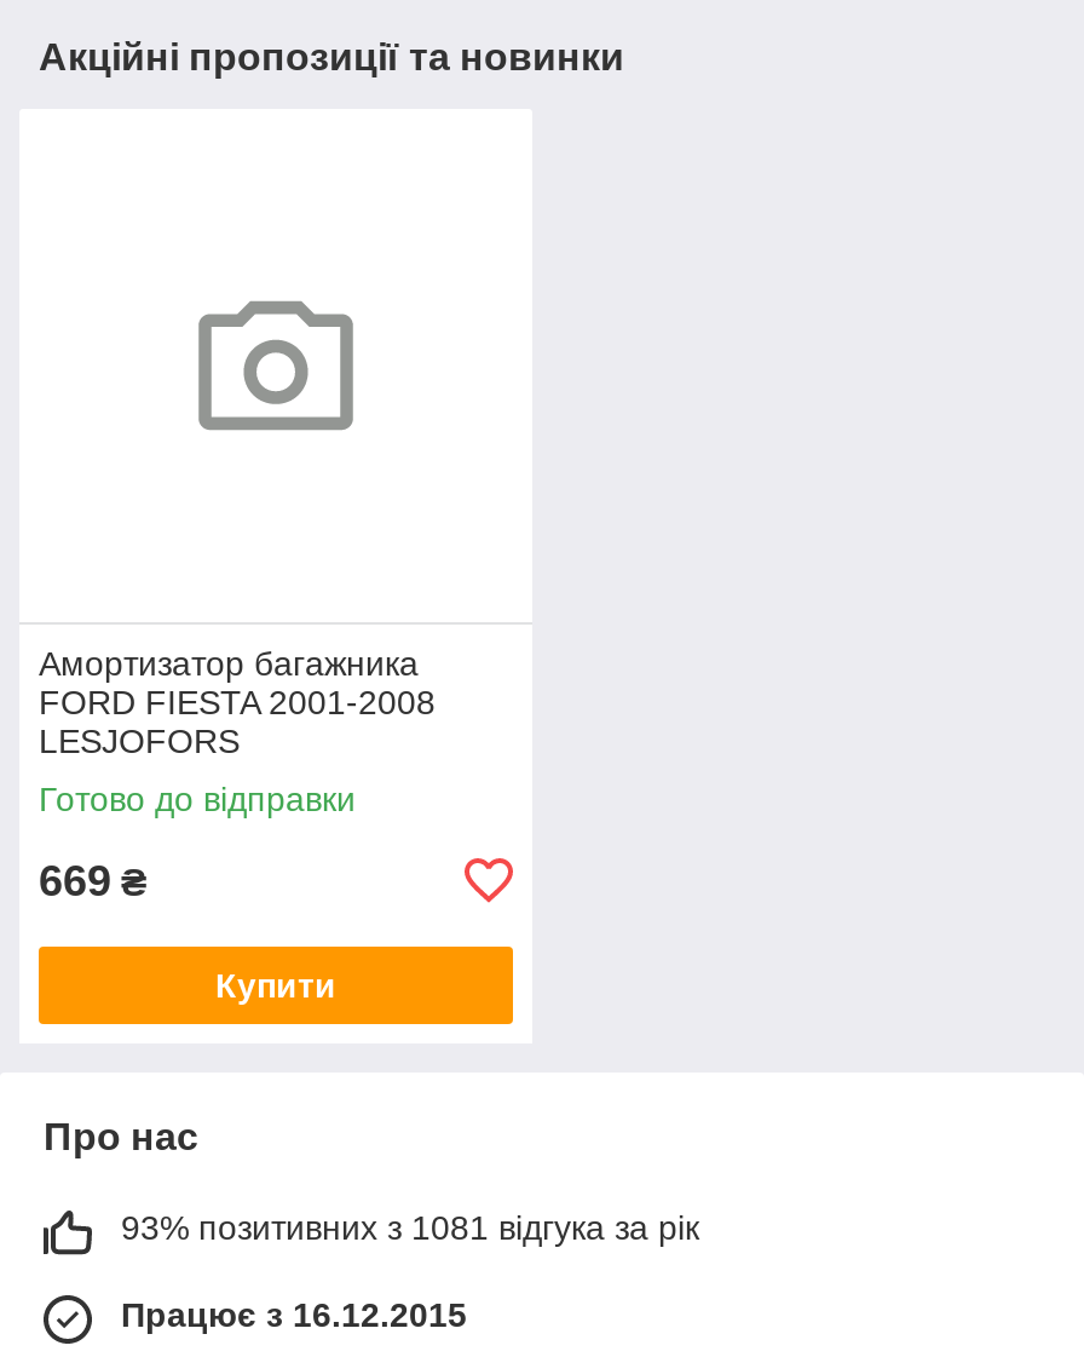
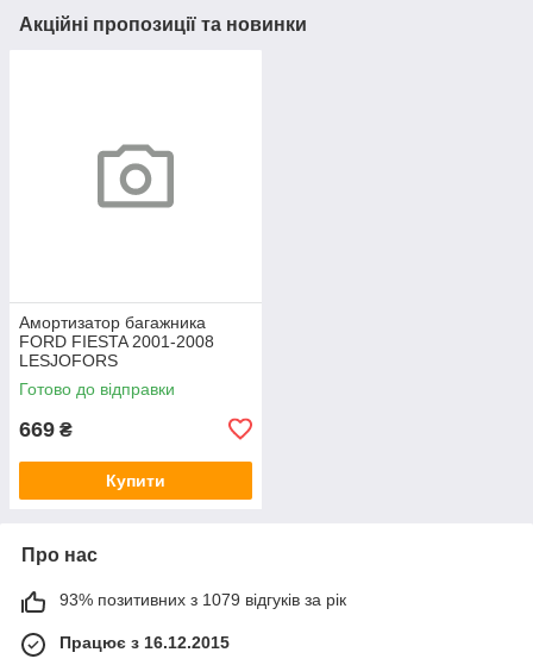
[121,1208,699,1246] 93% позитивних з 1081 відгука за рік -> [59,590,346,609] 93% позитивних з 1079 відгуків за рік

